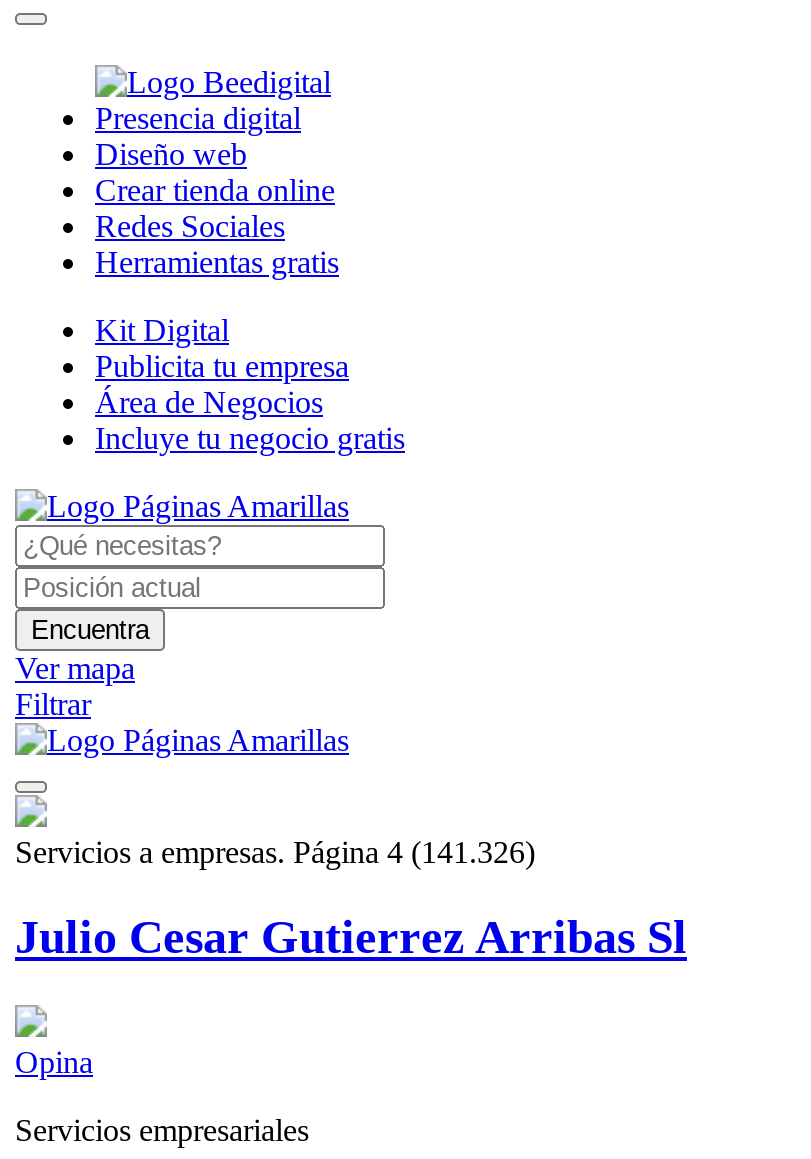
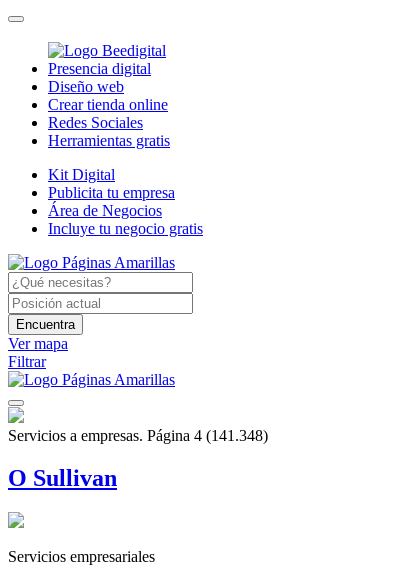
[15,834,687,1078] Servicios a empresas. Página 4 (141.326) | Julio Cesar Gutierrez Arribas Sl | Opina -> [8,427,268,491] Servicios a empresas. Página 4 (141.348) | O Sullivan

